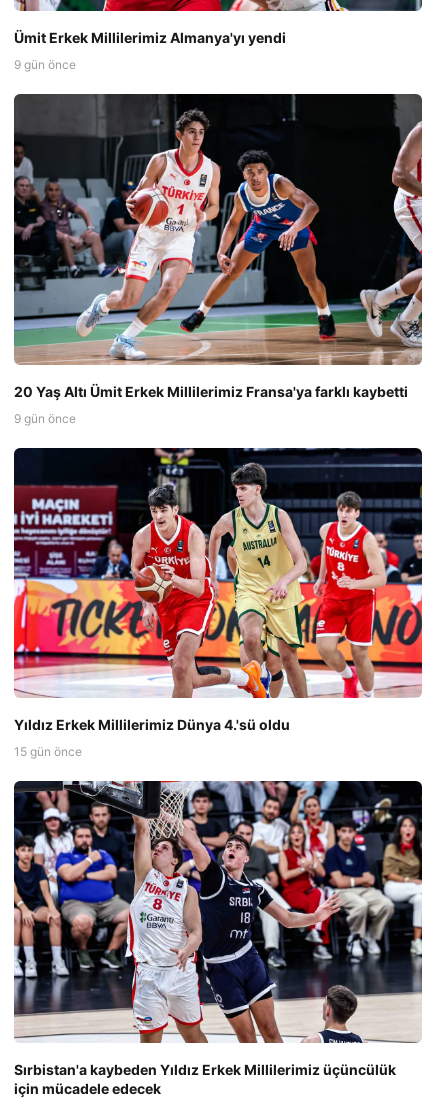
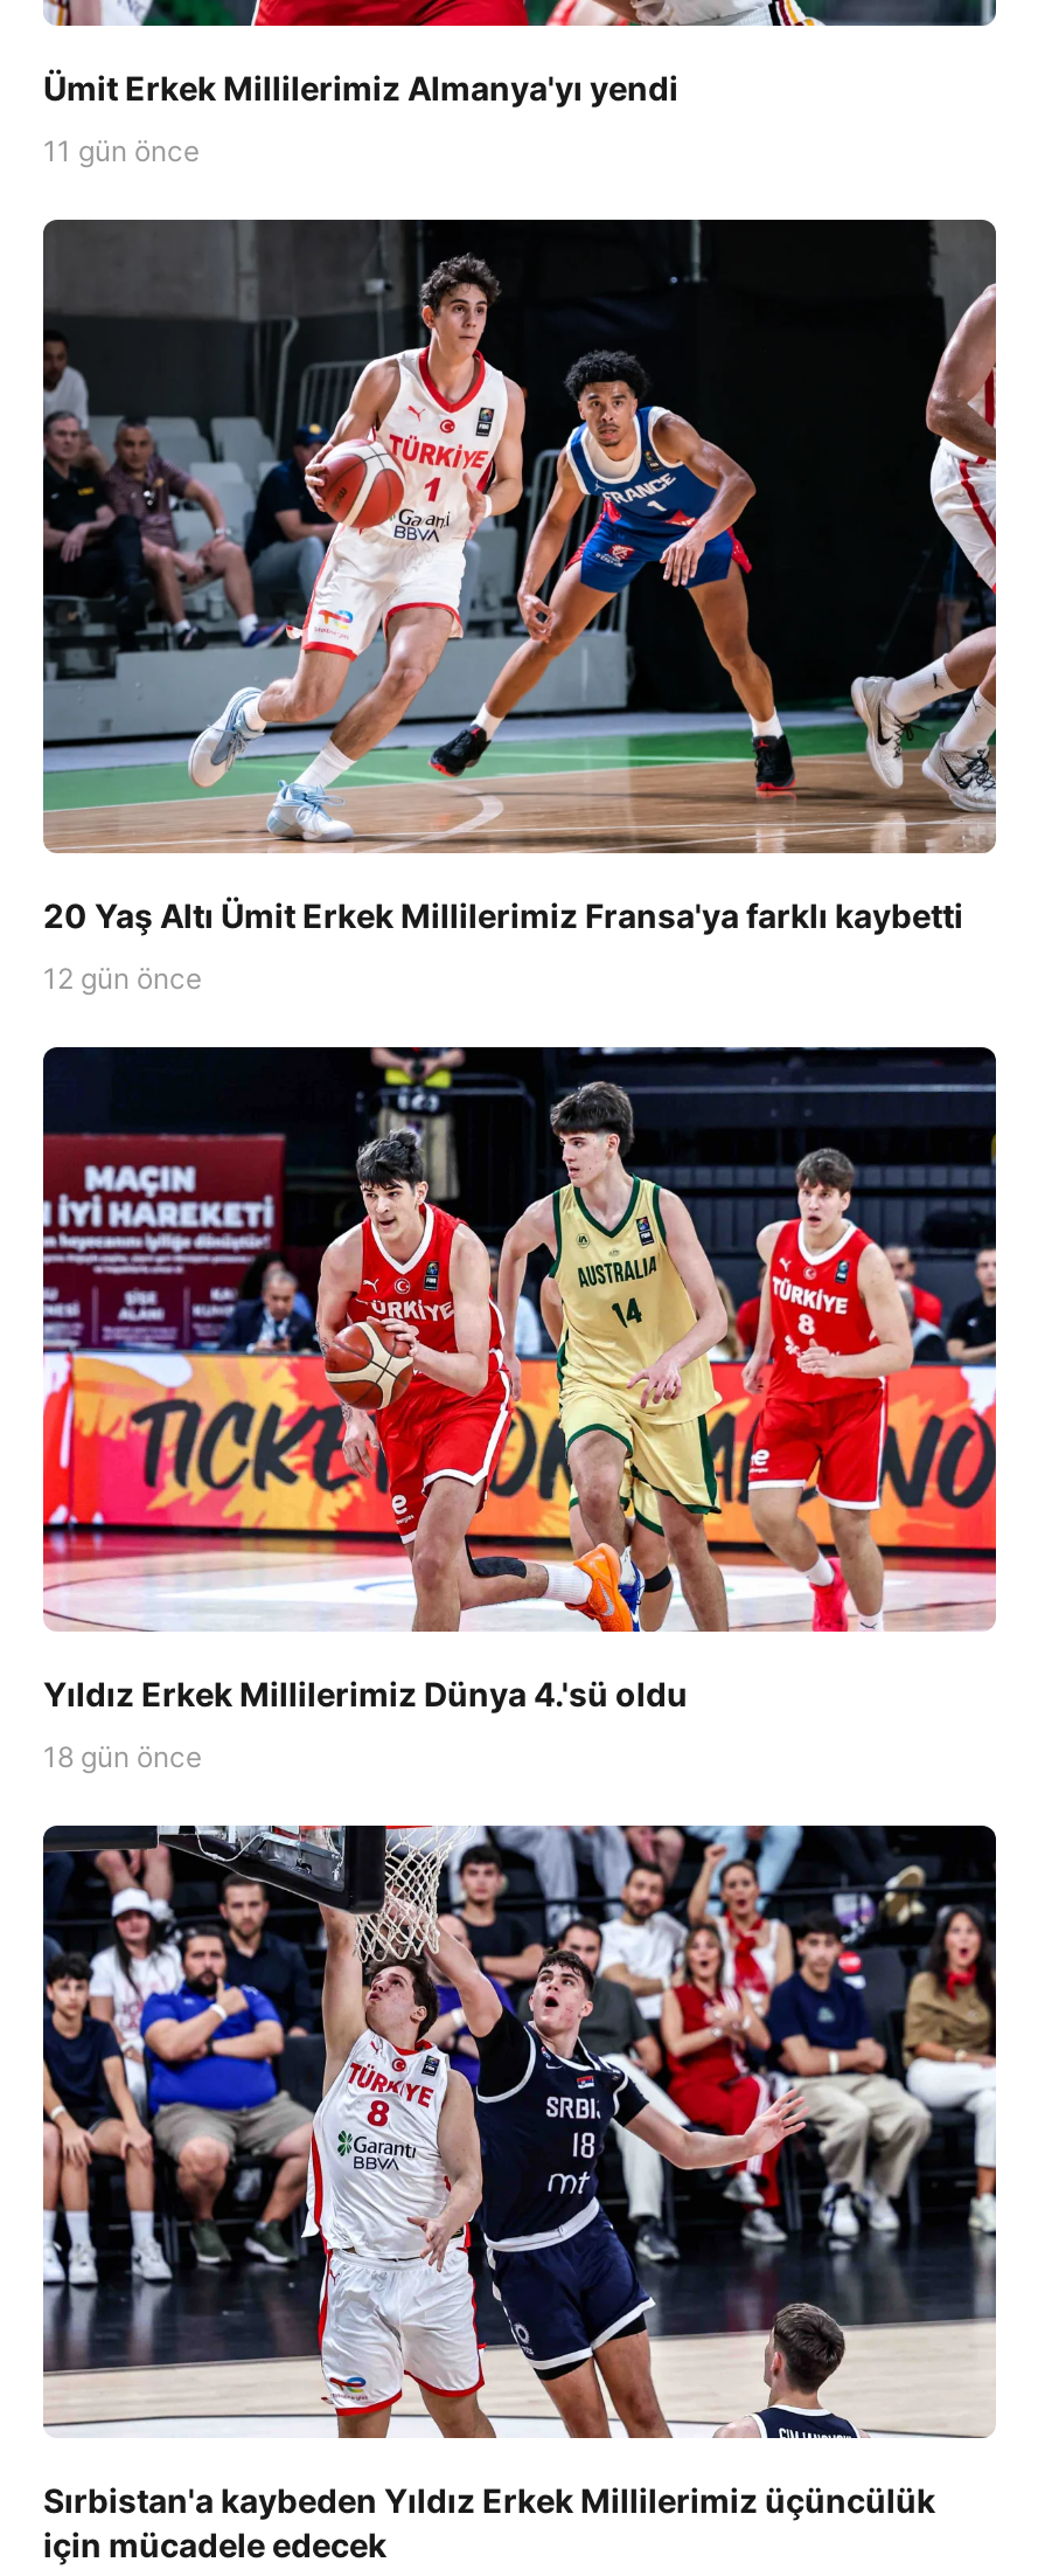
[14,57,76,72] 9 gün önce -> [43,134,200,169] 11 gün önce
[14,411,76,426] 9 gün önce -> [43,962,202,997] 12 gün önce
[14,744,82,759] 15 gün önce -> [43,1739,202,1774] 18 gün önce

